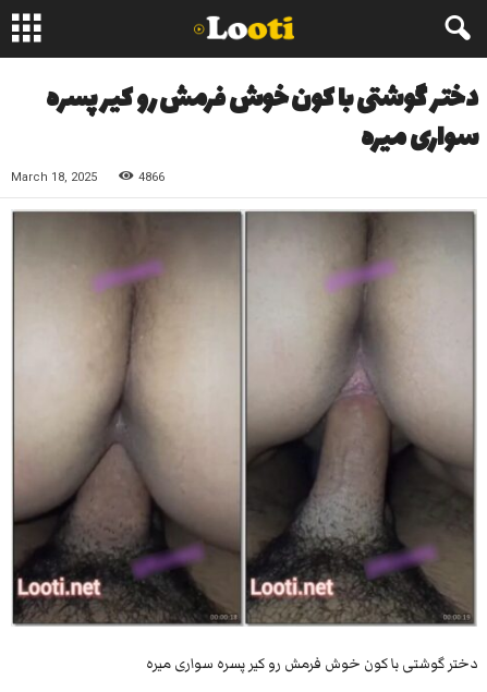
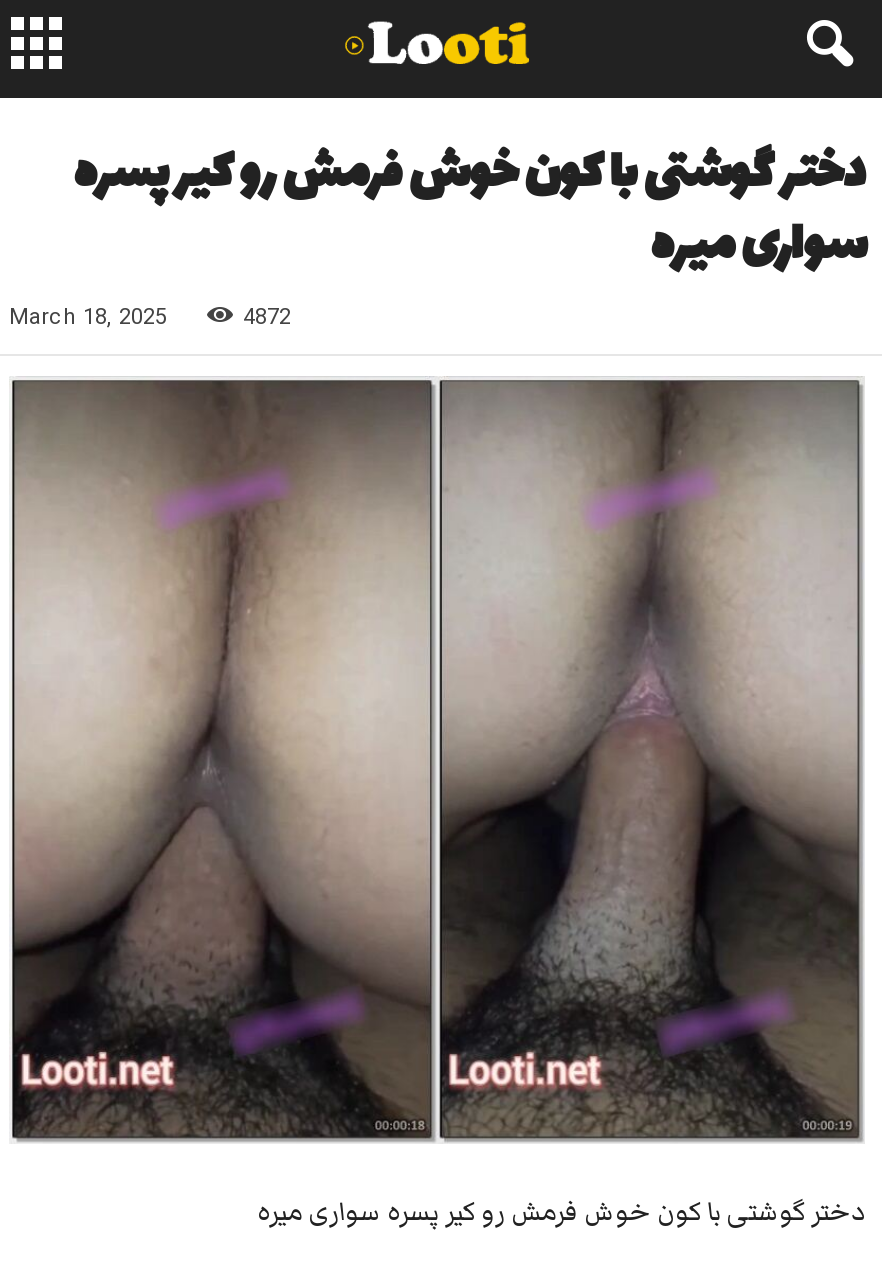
[138,170,165,184] 4866 -> [243,304,291,330] 4872

